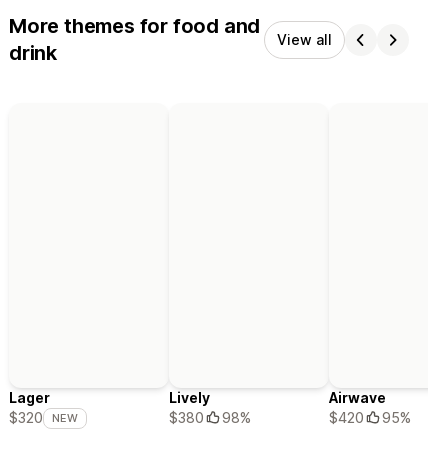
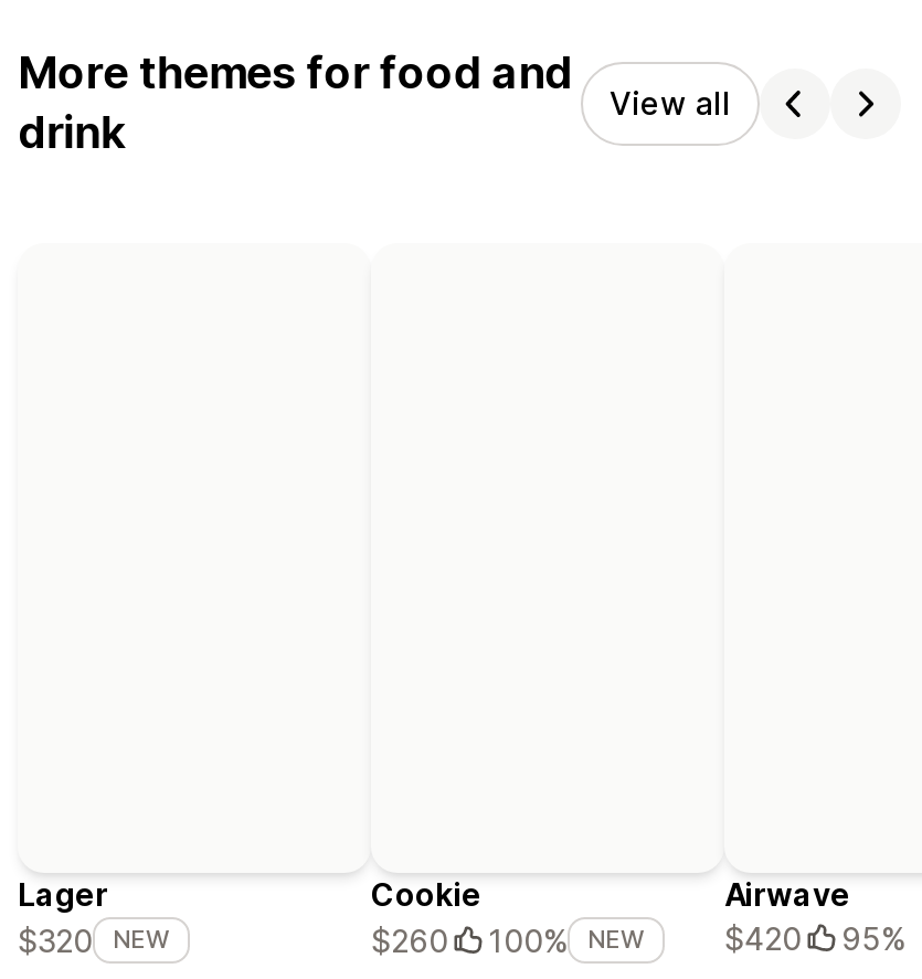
[169,389,251,426] Lively | $380 | 98% -> [371,875,645,958] Cookie | $260 | 100% | NEW

